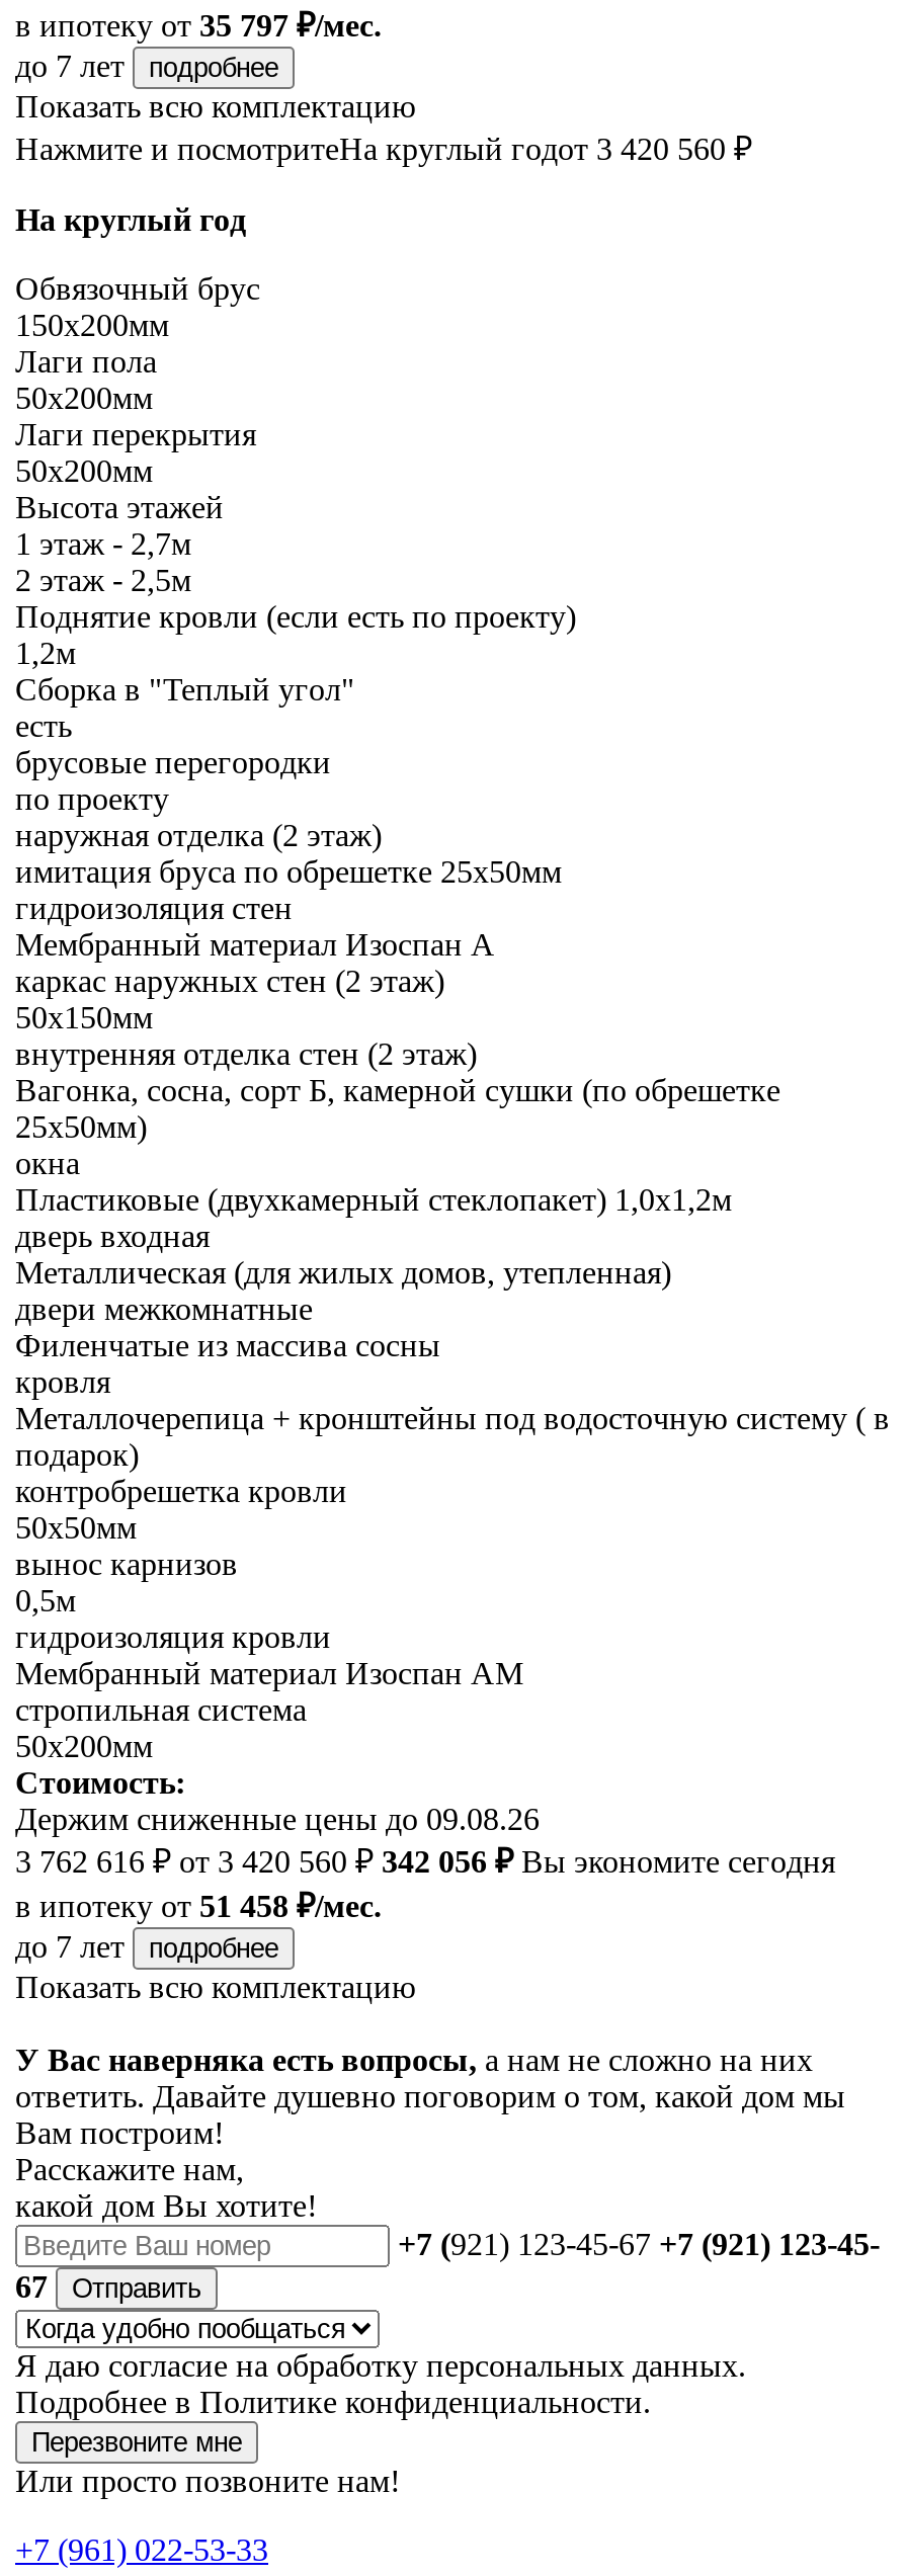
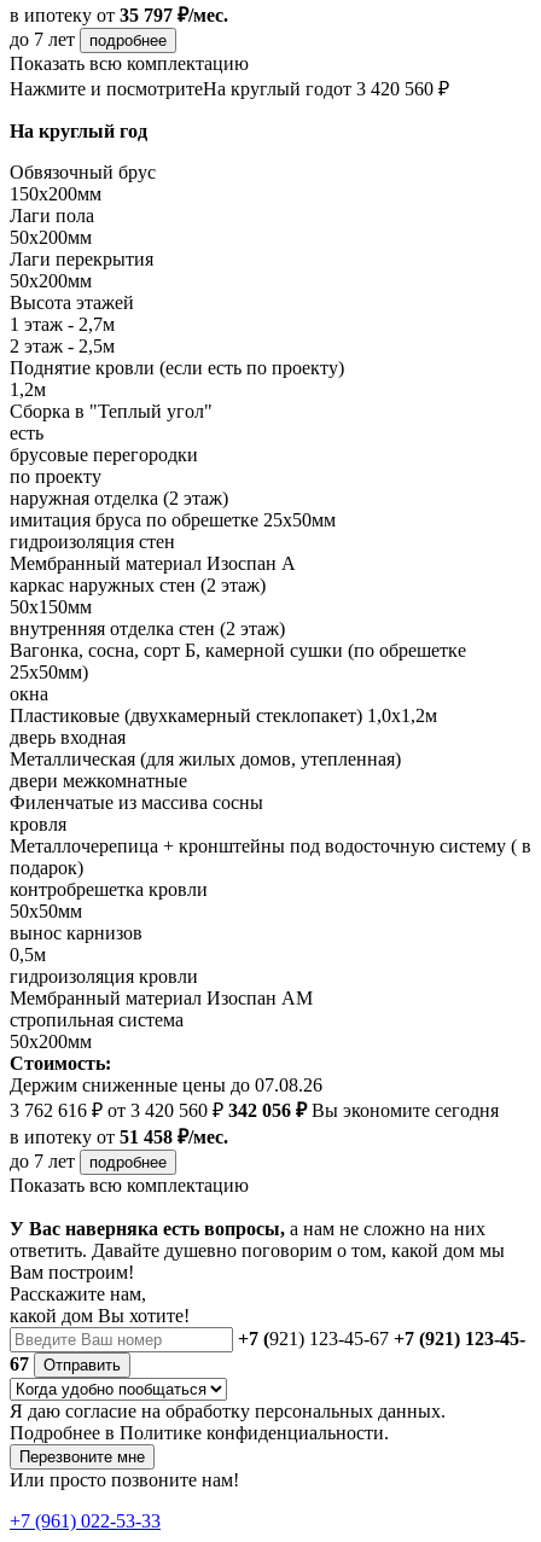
[15,1801,540,1835] Держим сниженные цены до 09.08.26 -> [10,1074,322,1095] Держим сниженные цены до 07.08.26

